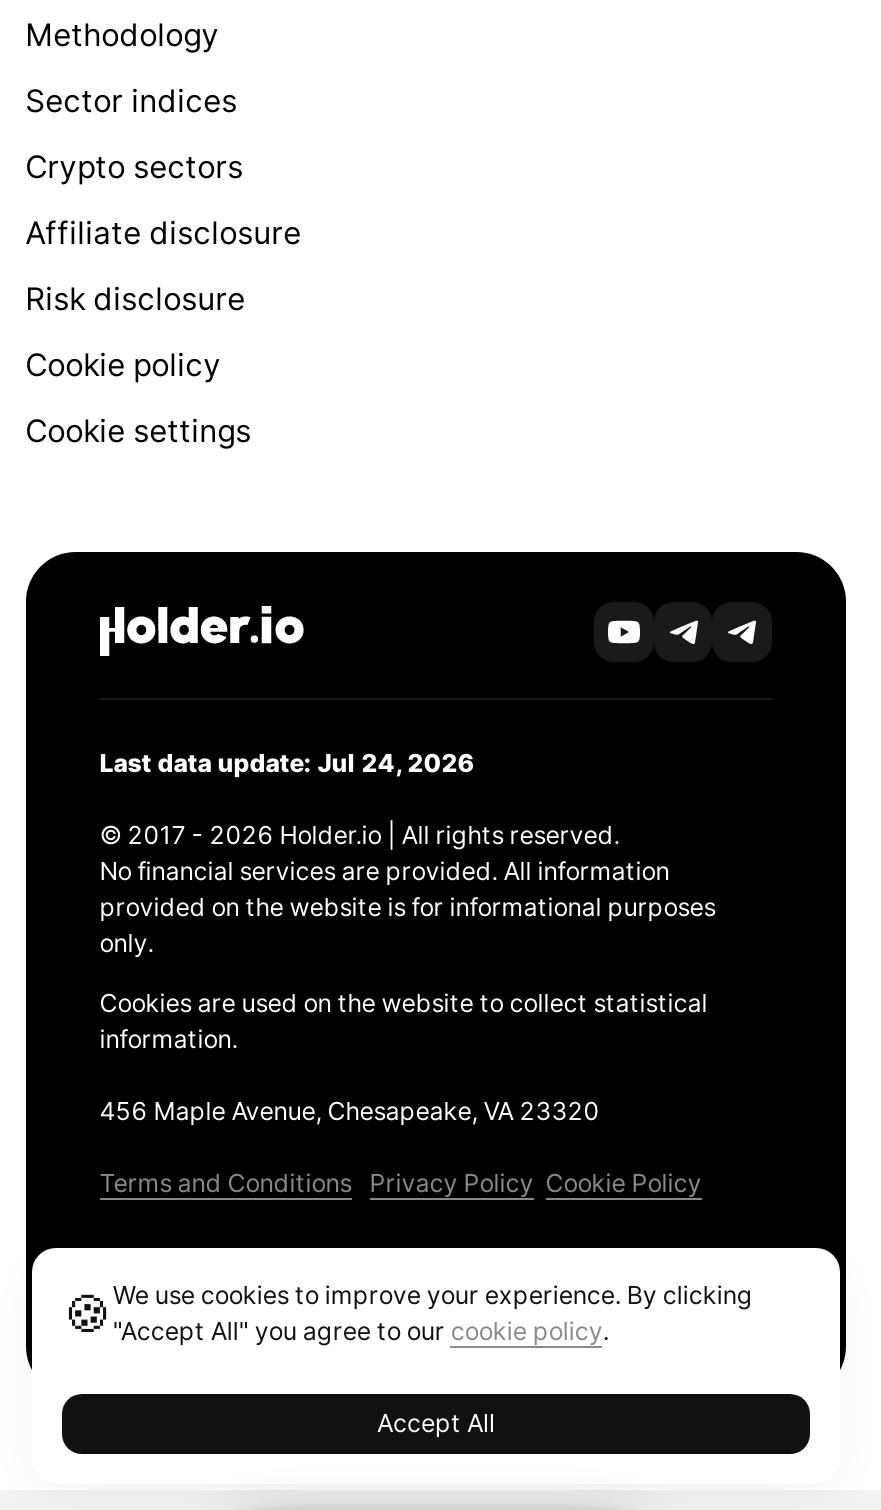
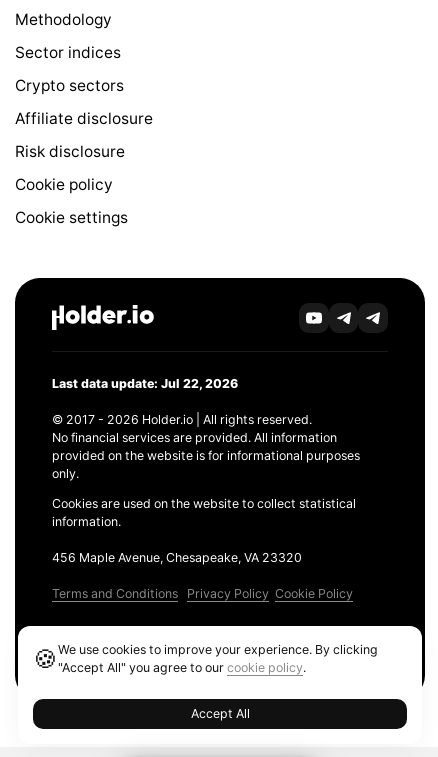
[100,747,474,777] Last data update: Jul 24, 2026 -> [52,376,238,391] Last data update: Jul 22, 2026

